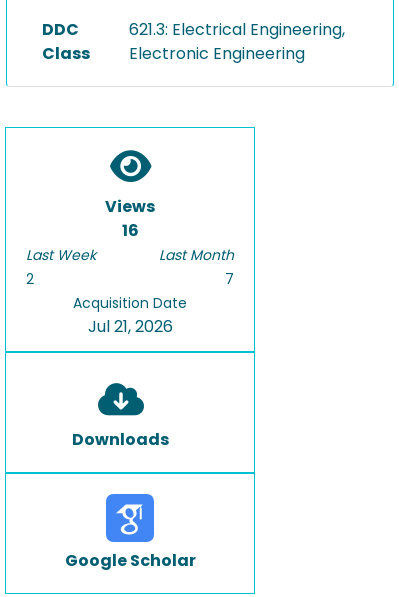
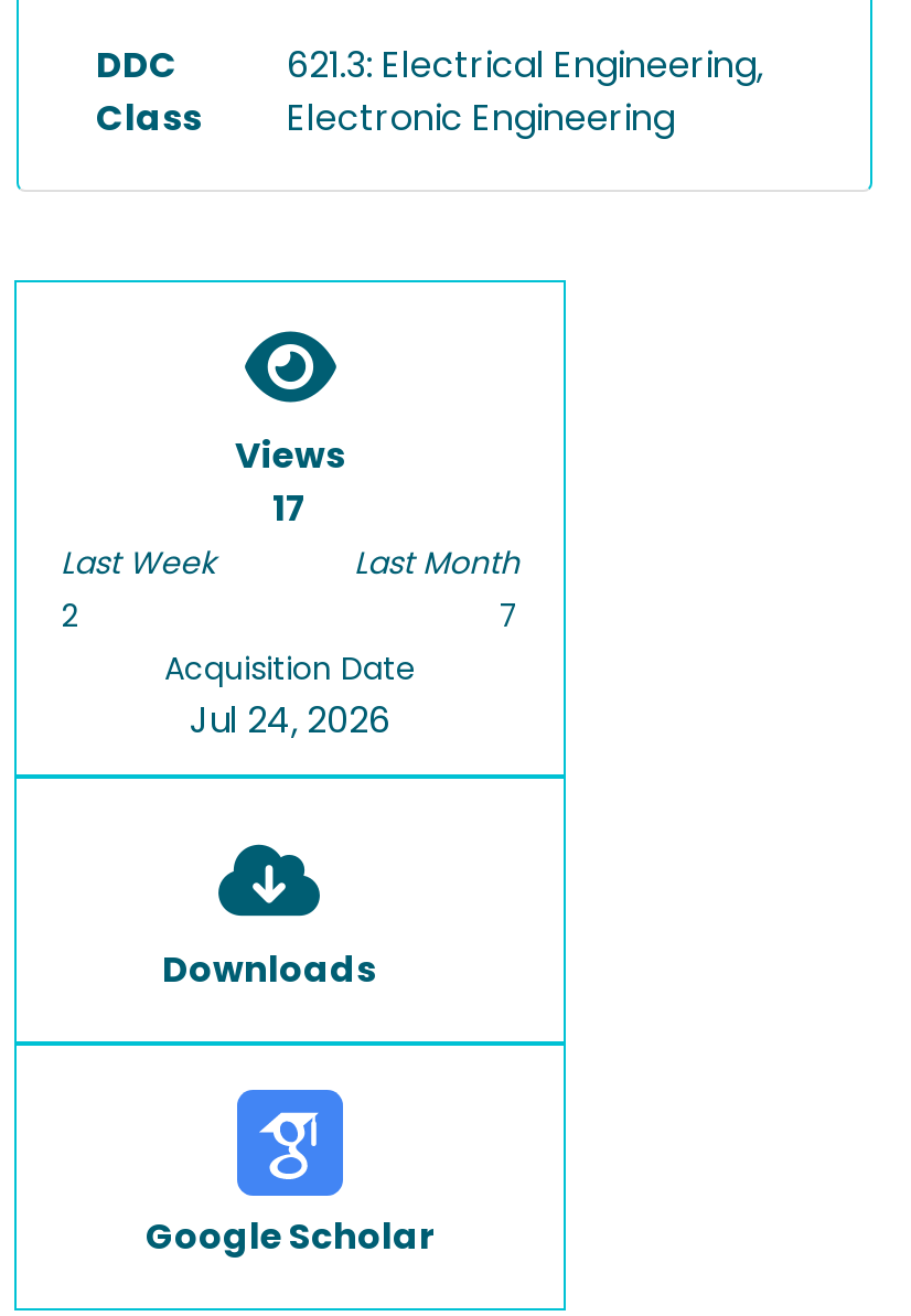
[121,219,138,242] 16 -> [272,483,308,534] 17
[87,315,172,338] Jul 21, 2026 -> [190,695,390,746] Jul 24, 2026

